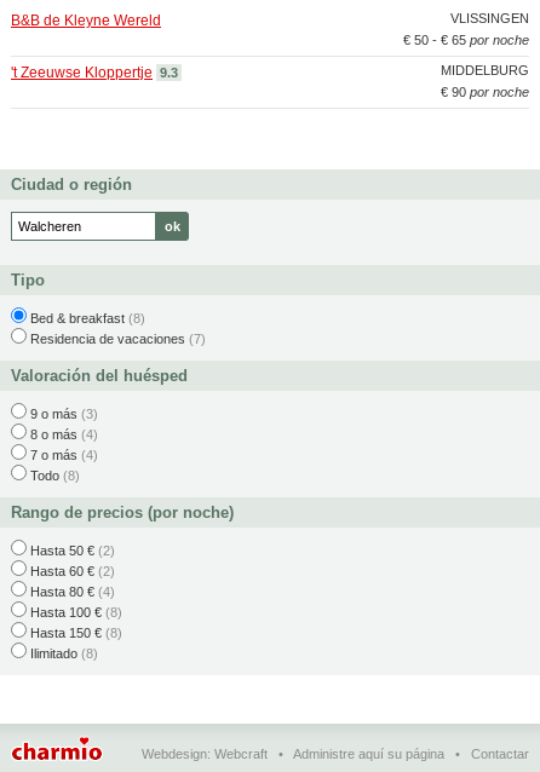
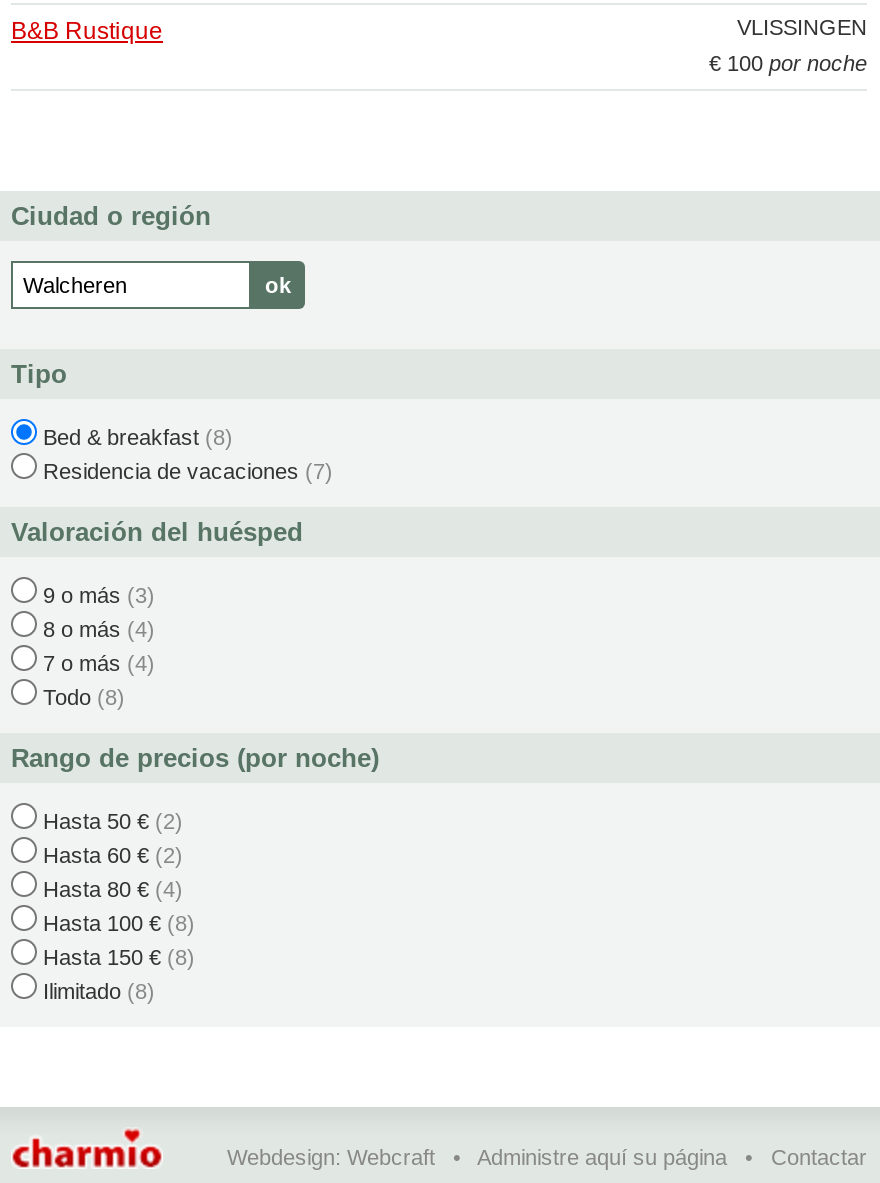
[11,12,529,99] B&B de Kleyne Wereld | € 50 - € 65 por noche | MIDDELBURG | 't Zeeuwse Kloppertje 9.3 | € 90 por noche -> [11,17,867,75] B&B Rustique | € 100 por noche

